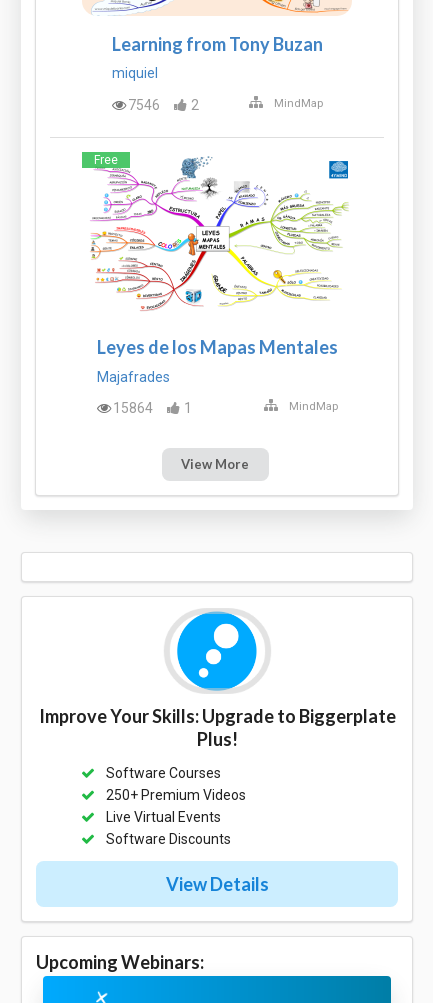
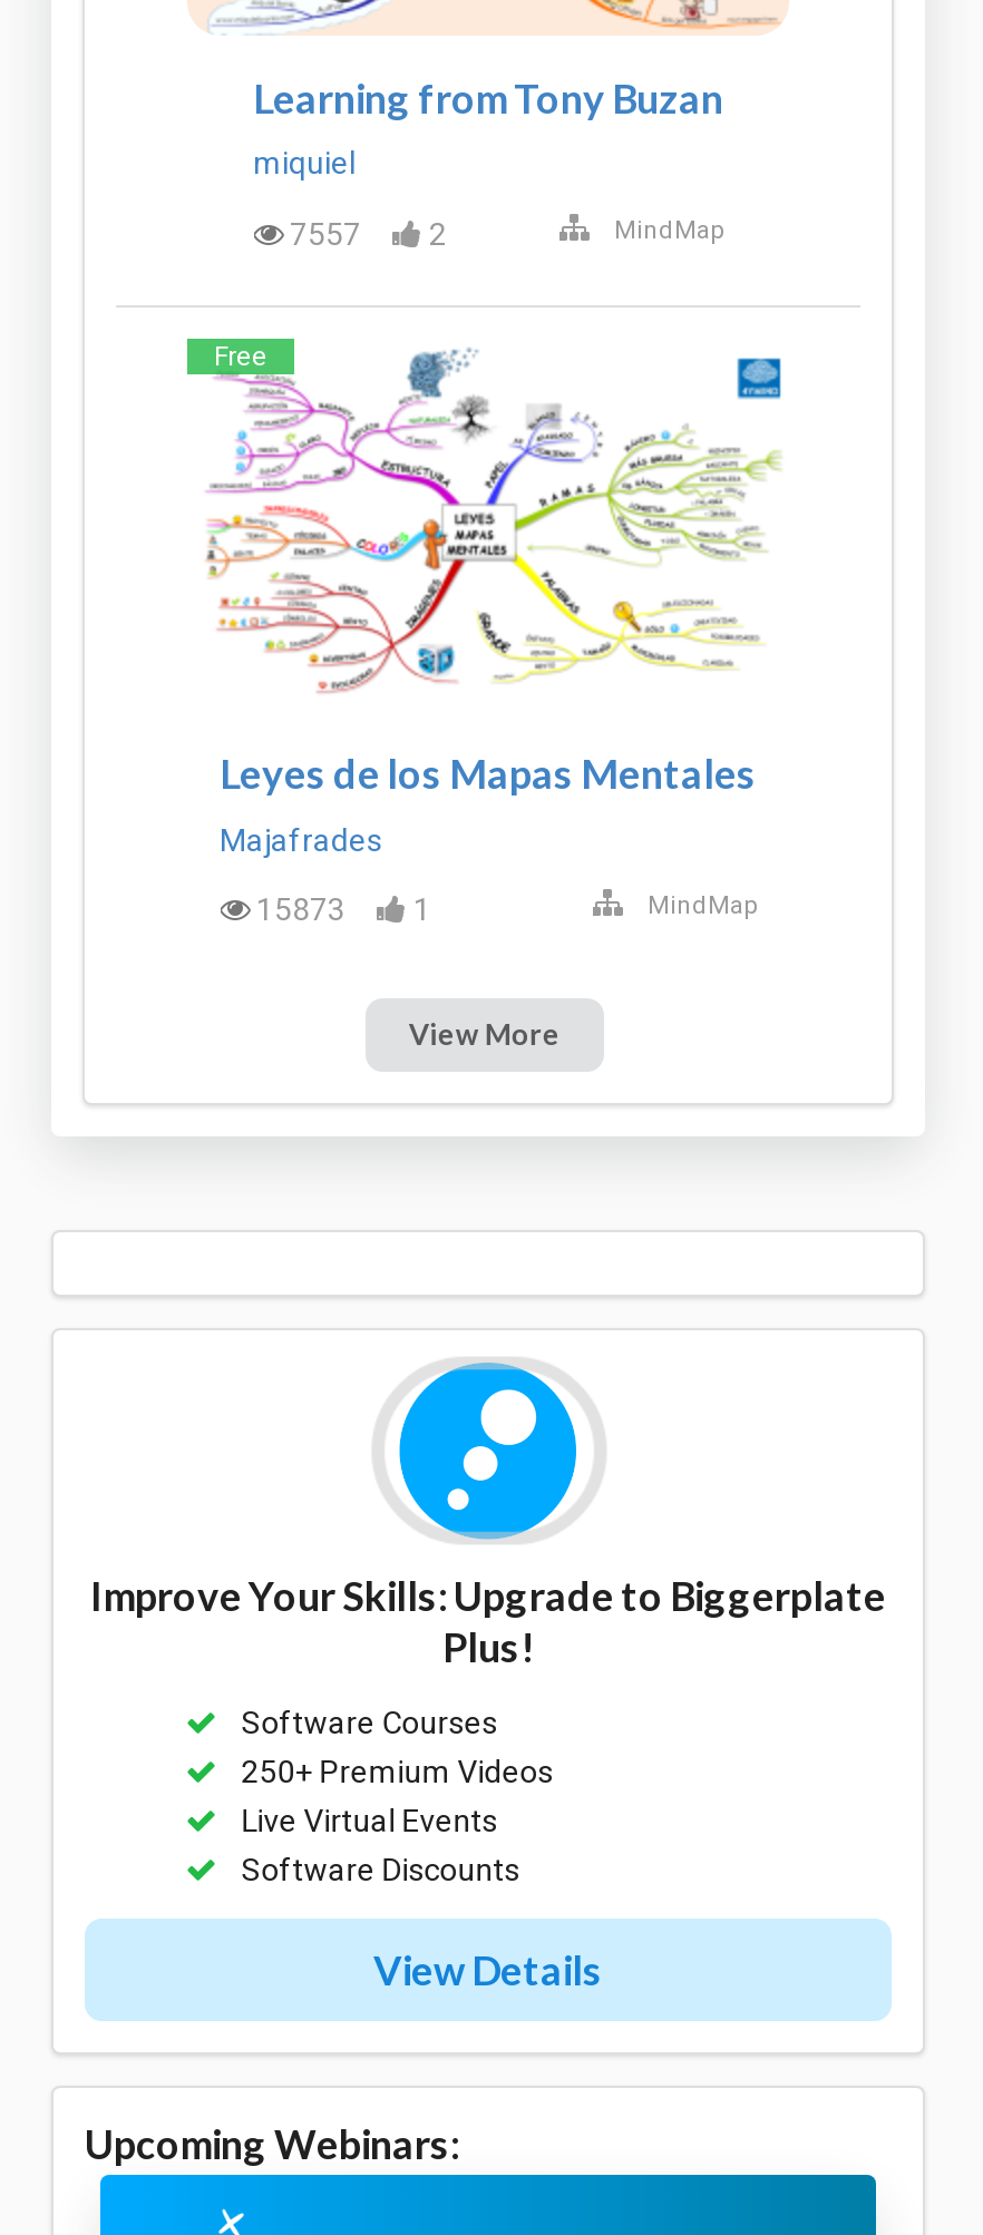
[128,97,198,113] 7546 2 -> [290,216,447,251] 7557 2
[113,400,191,416] 15864 1 -> [256,892,431,927] 15873 1

